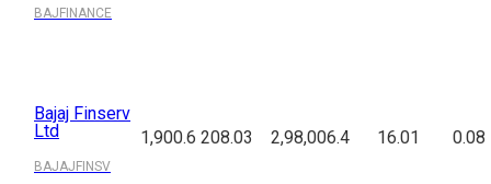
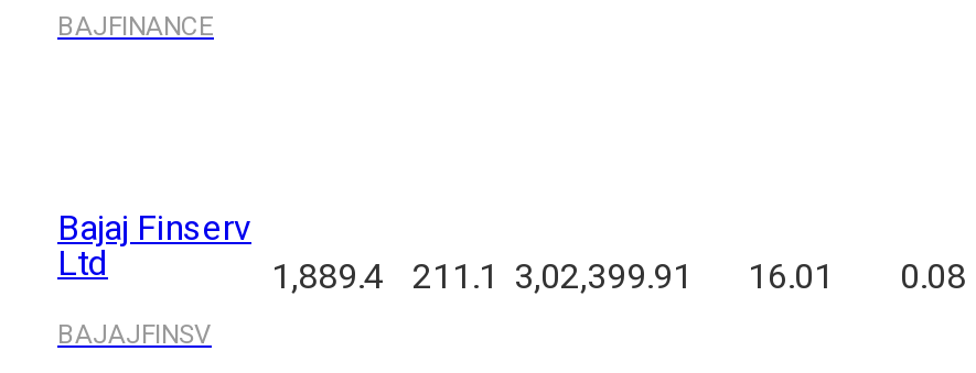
[140,127,350,148] 1,900.6 208.03 | 2,98,006.4 -> [271,256,693,298] 1,889.4 | 211.1 3,02,399.91

